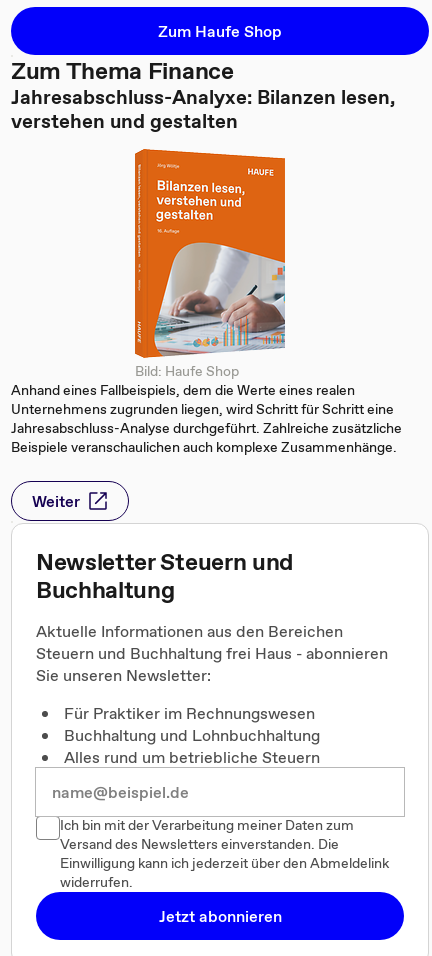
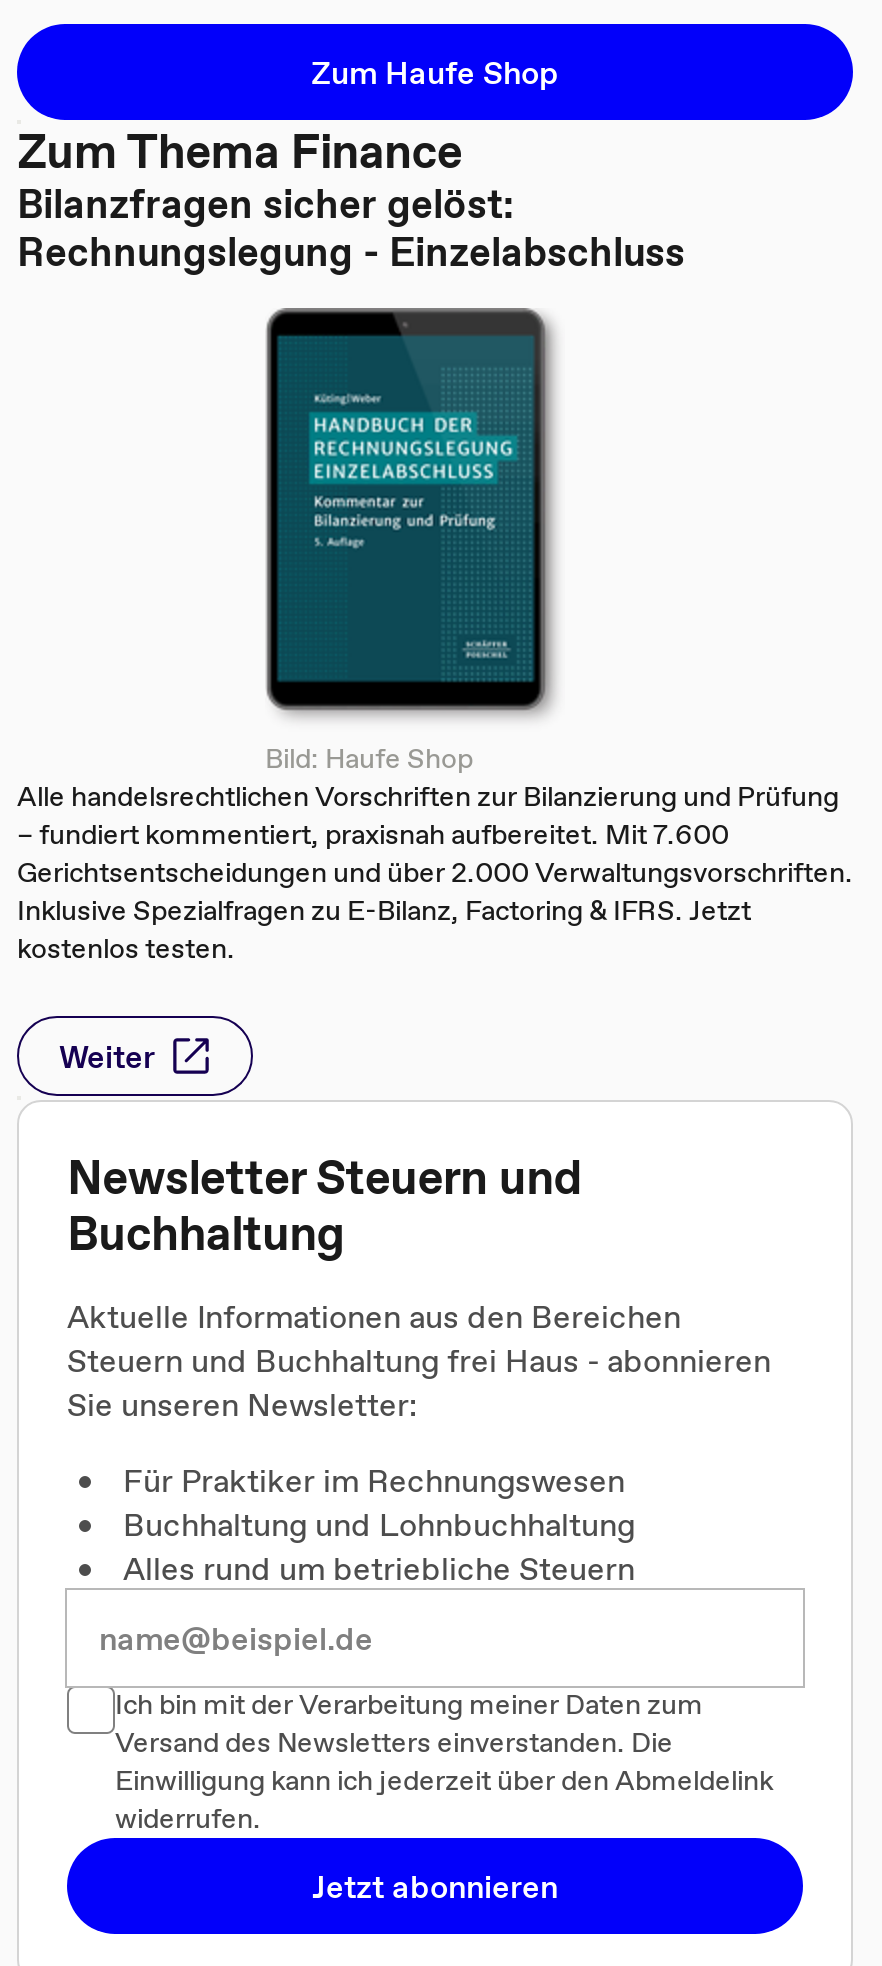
[11,83,395,135] Jahresabschluss-Analyxe: Bilanzen lesen, | verstehen und gestalten -> [17,176,685,280] Bilanzfragen sicher gelöst: | Rechnungslegung - Einzelabschluss
[11,148,402,457] [image] | Anhand eines Fallbeispiels, dem die Werte eines realen | Unternehmens zugrunden liegen, wird Schritt für Schritt eine | Jahresabschluss-Analyse durchgeführt. Zahlreiche zusätzliche | Beispiele veranschaulichen auch komplexe Zusammenhänge. -> [17,306,853,968] [image] | Alle handelsrechtlichen Vorschriften zur Bilanzierung und Prüfung | – fundiert kommentiert, praxisnah aufbereitet. Mit 7.600 | Gerichtsentscheidungen und über 2.000 Verwaltungsvorschriften. | Inklusive Spezialfragen zu E-Bilanz, Factoring & IFRS. Jetzt | kostenlos testen.

